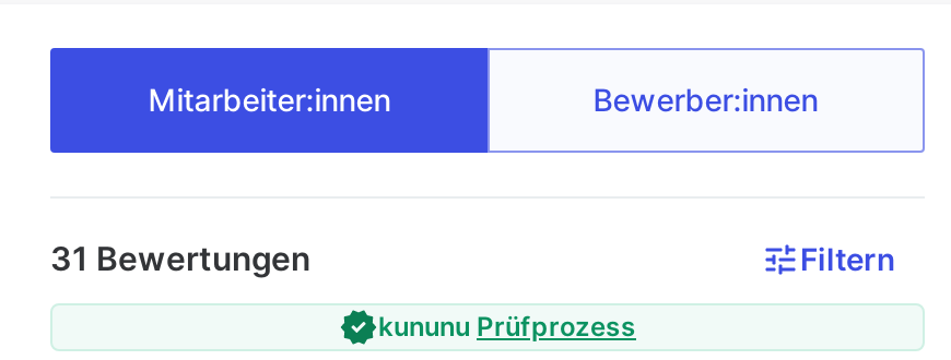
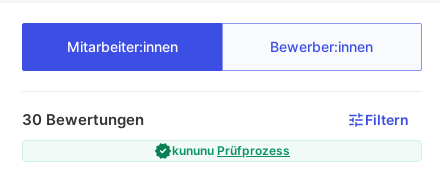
[50,237,319,279] 31 Bewertungen -> [22,110,148,129] 30 Bewertungen

